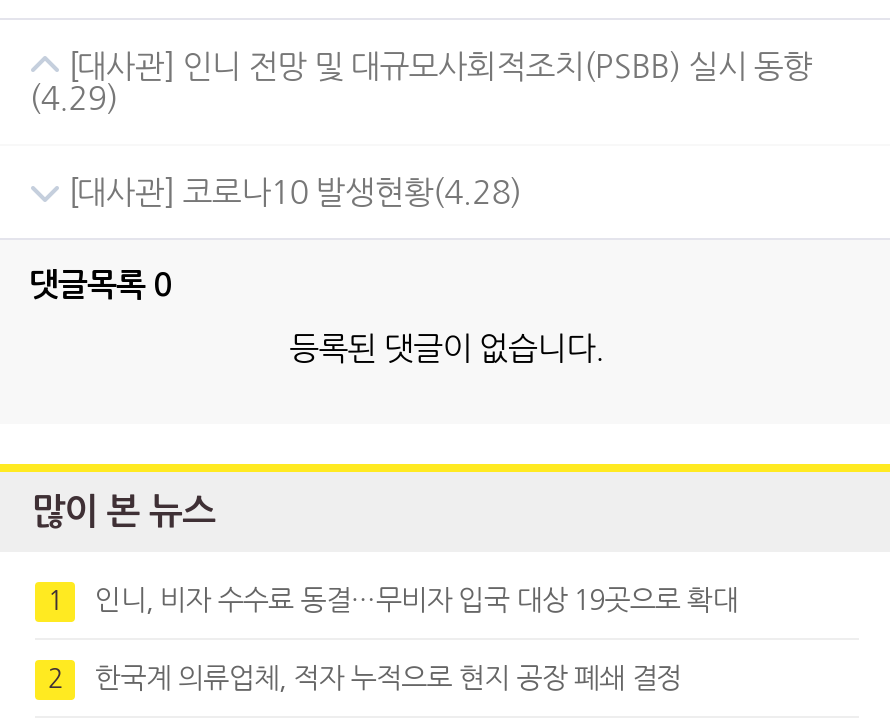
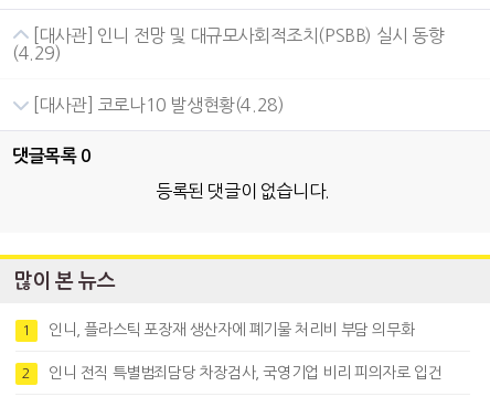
[95,587,737,615] 인니, 비자 수수료 동결…무비자 입국 대상 19곳으로 확대 -> [49,322,414,338] 인니, 플라스틱 포장재 생산자에 폐기물 처리비 부담 의무화
[95,665,682,693] 한국계 의류업체, 적자 누적으로 현지 공장 폐쇄 결정 -> [49,365,442,381] 인니 전직 특별범죄담당 차장검사, 국영기업 비리 피의자로 입건

